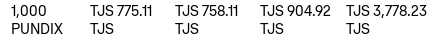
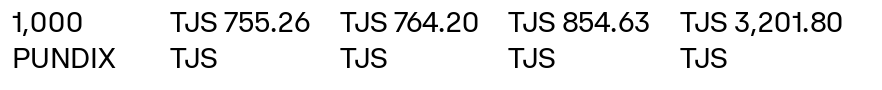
[90,2,152,20] TJS 775.11 -> [170,5,310,41] TJS 755.26
[175,2,238,20] TJS 758.11 -> [340,5,480,41] TJS 764.20
[260,2,331,20] TJS 904.92 -> [508,5,650,41] TJS 854.63
[346,2,427,20] TJS 3,778.23 -> [680,5,844,41] TJS 3,201.80

